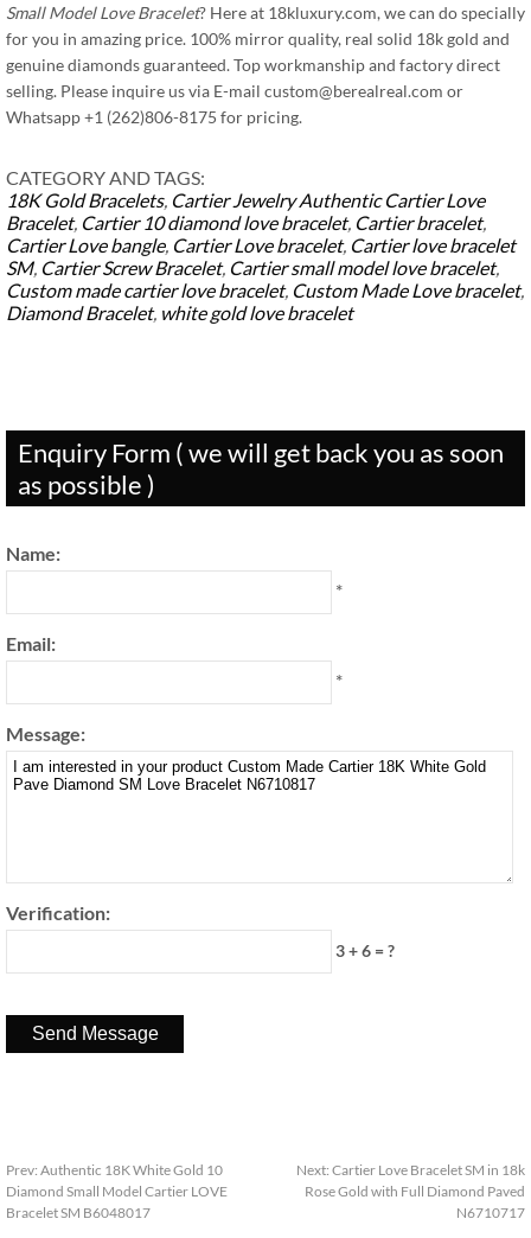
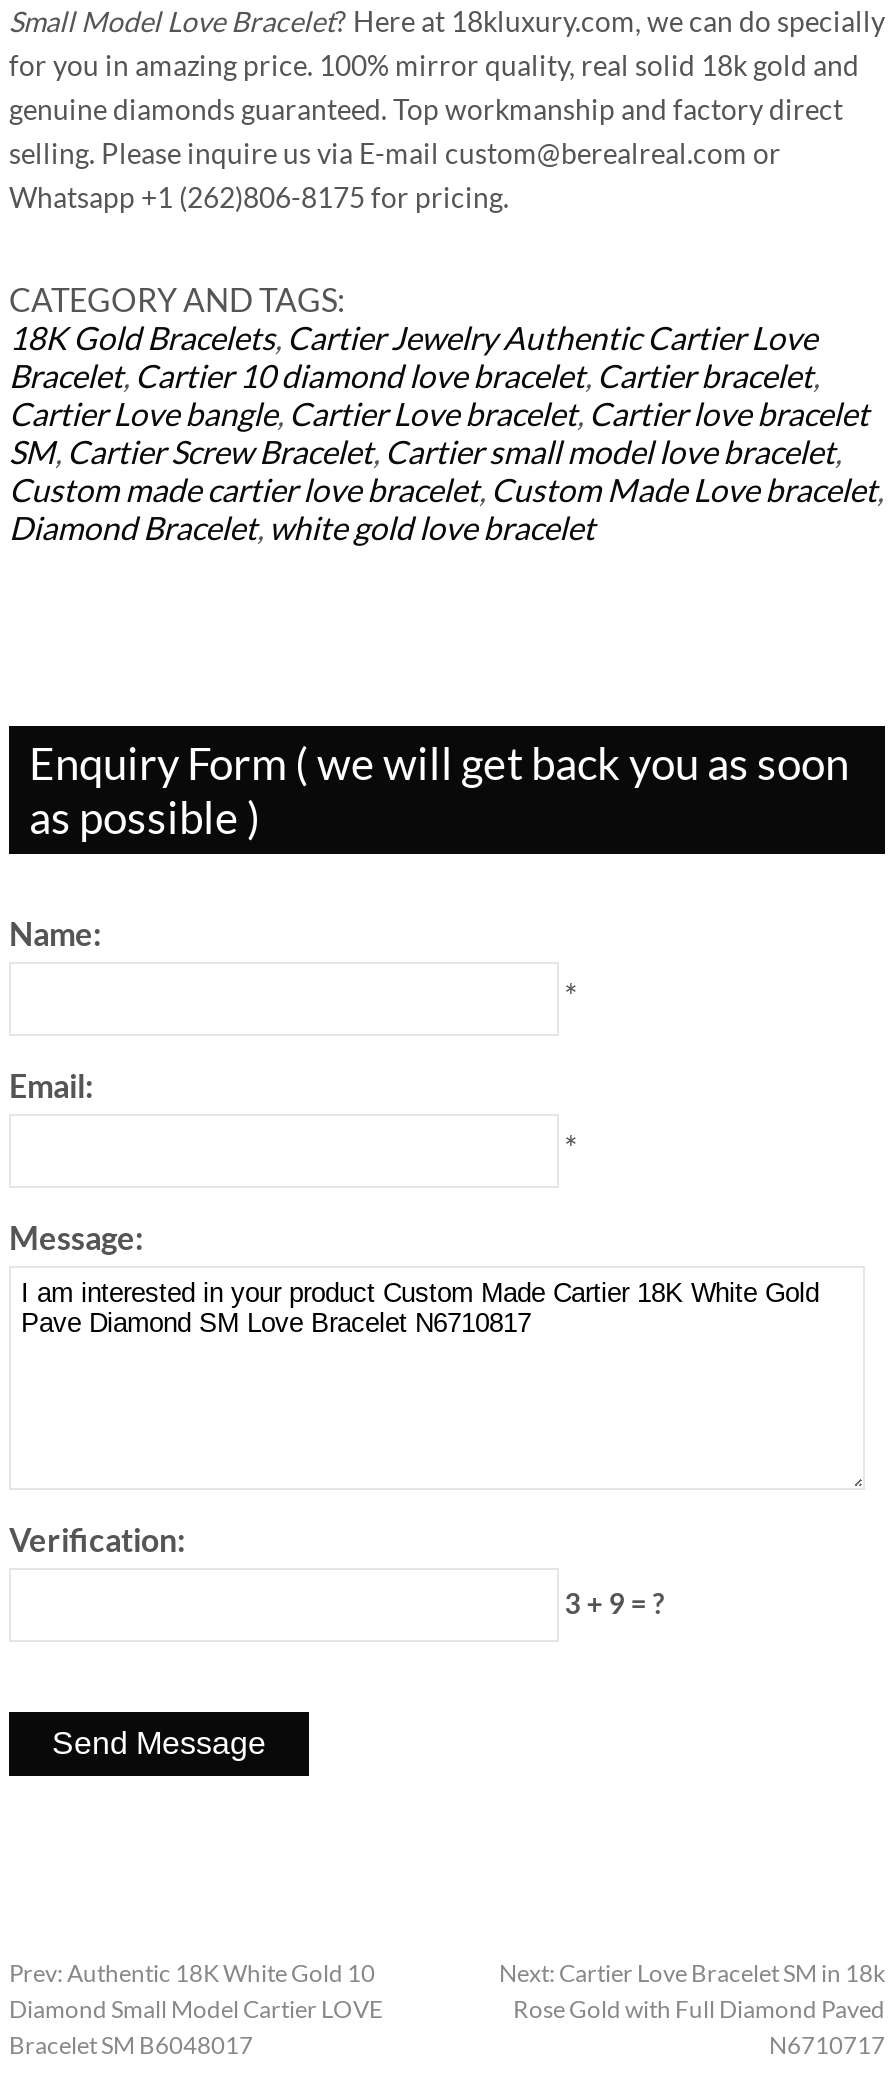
[332,941,394,961] 3 + 6 = ? -> [559,1587,665,1621] 3 + 9 = ?

